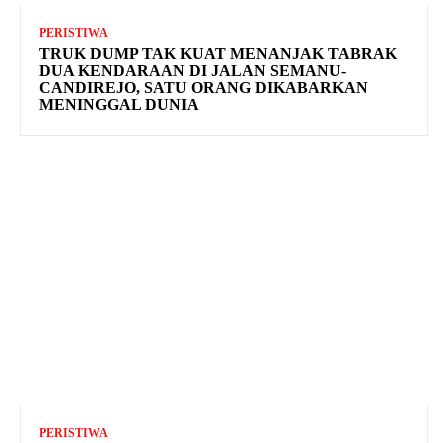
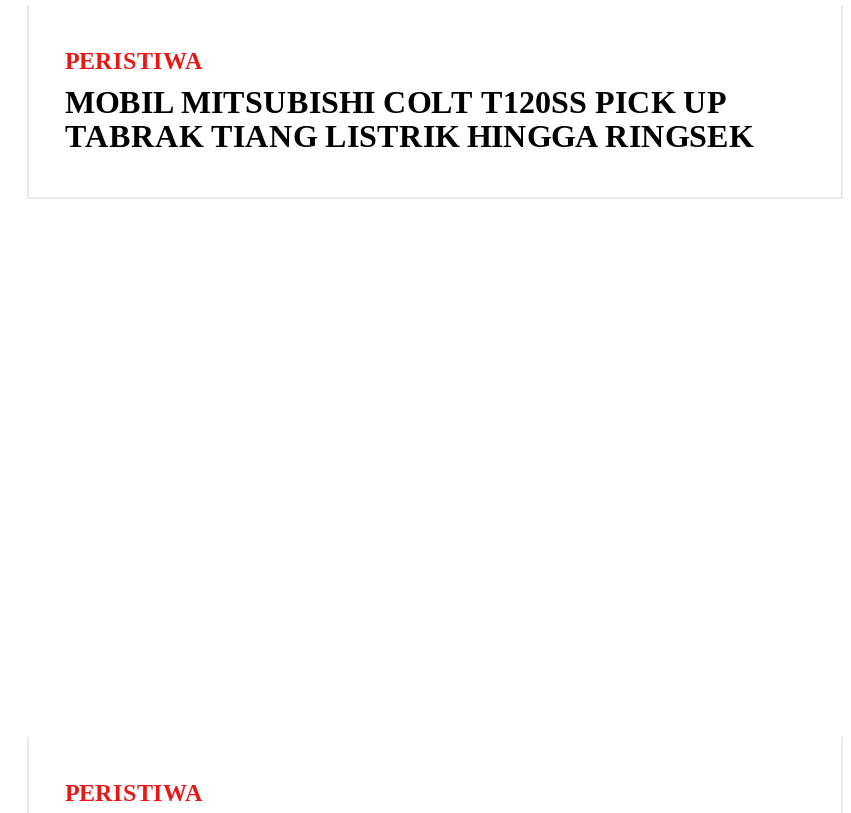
[39,45,397,113] TRUK DUMP TAK KUAT MENANJAK TABRAK | DUA KENDARAAN DI JALAN SEMANU- | CANDIREJO, SATU ORANG DIKABARKAN | MENINGGAL DUNIA -> [65,85,753,153] MOBIL MITSUBISHI COLT T120SS PICK UP | TABRAK TIANG LISTRIK HINGGA RINGSEK

